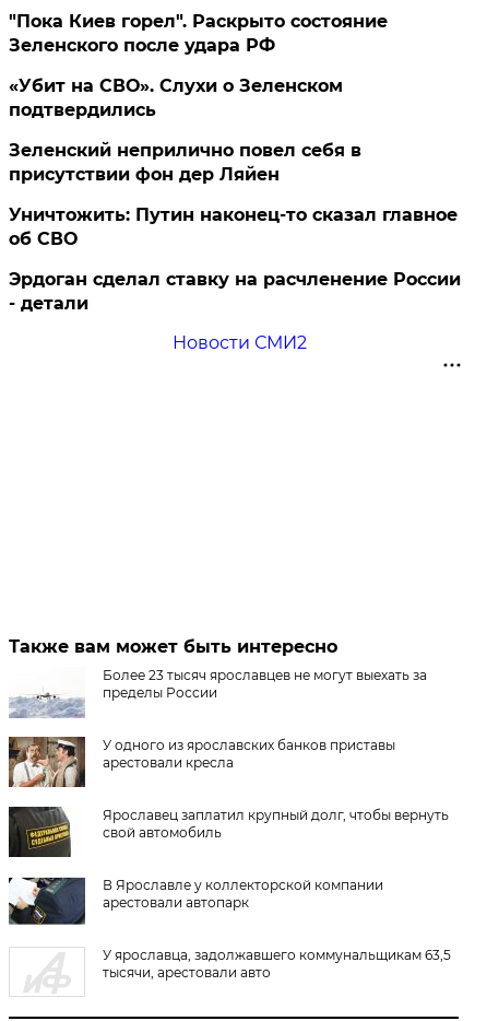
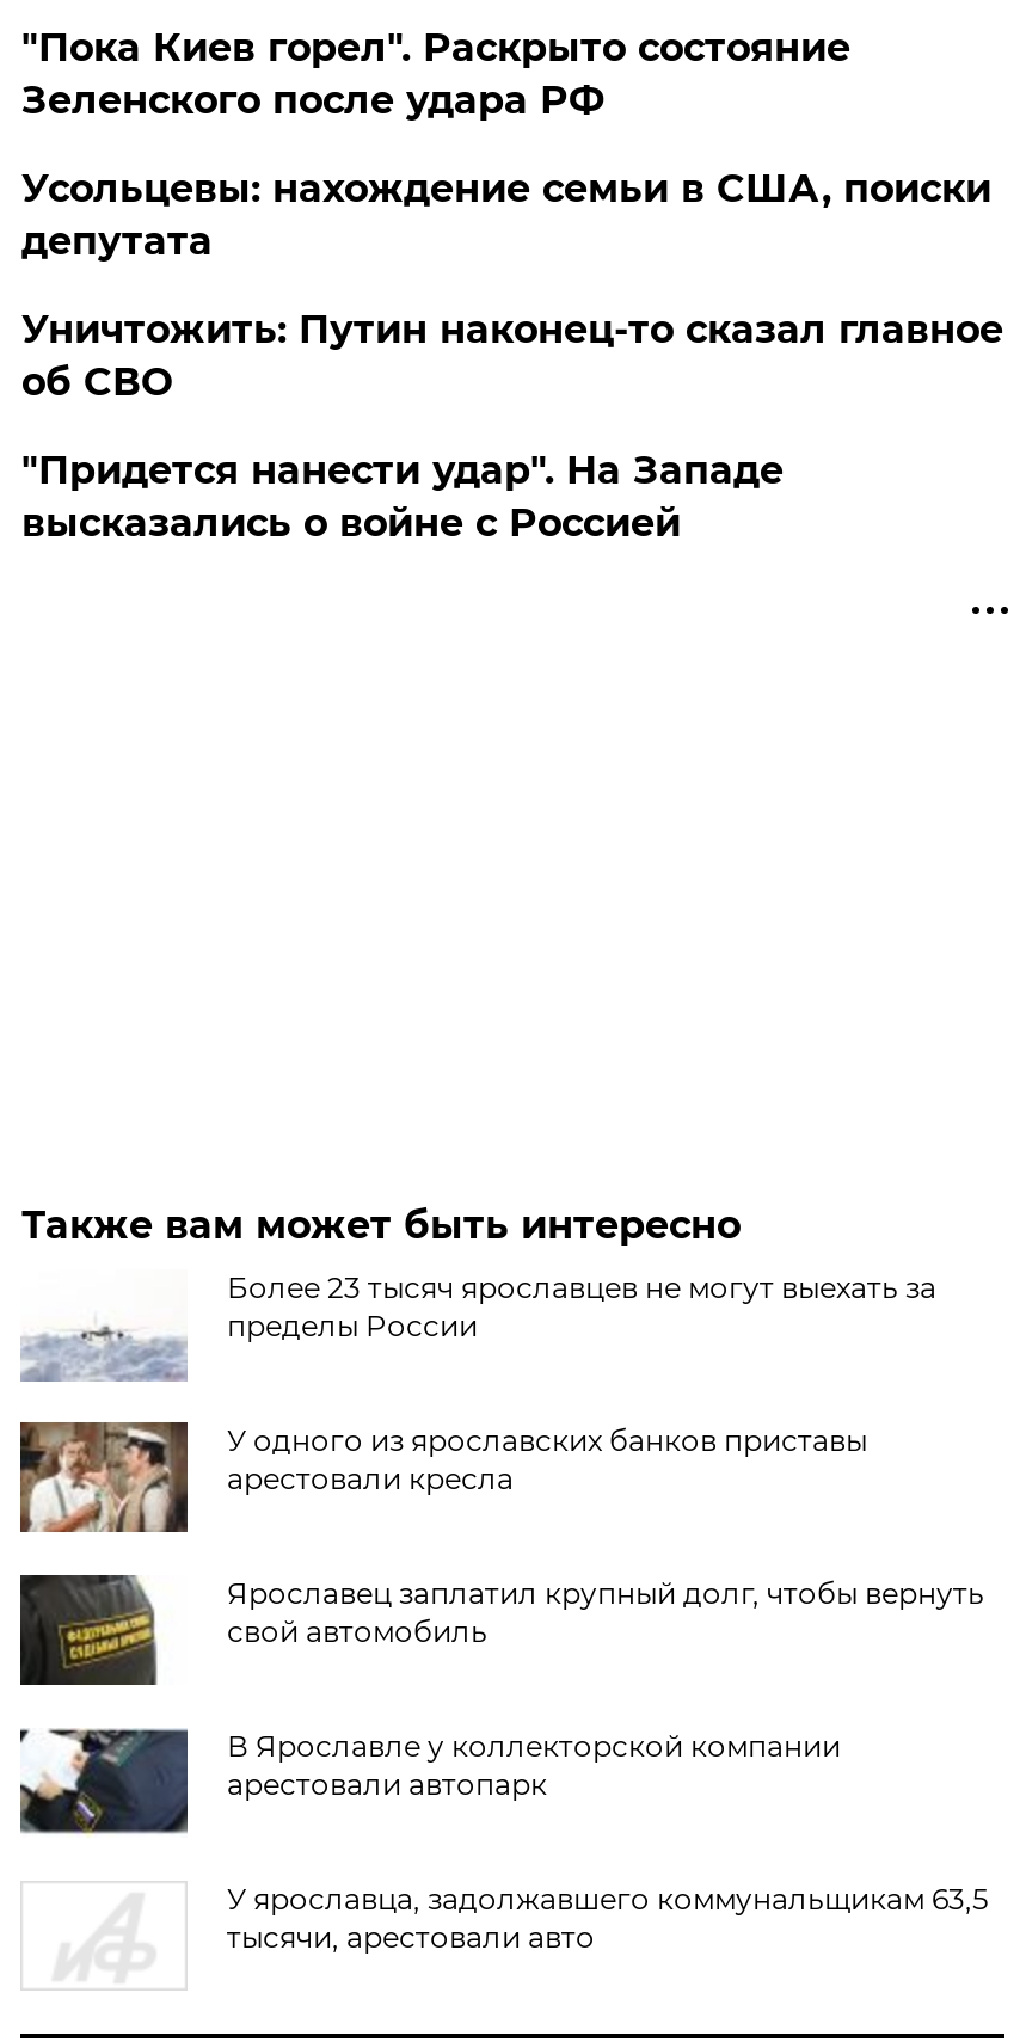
[9,75,362,185] «Убит на СВО». Слухи о Зеленском | подтвердились | Зеленский неприлично повел cебя в | присутствии фон дер Ляйен -> [21,166,991,264] Усольцевы: нахождение семьи в США, поиски | депутата
[9,269,461,353] Эрдоган сделал ставку на расчленение России | - детали | Новости СМИ2 -> [21,448,783,545] "Придется нанести удар". На Западе | высказались о войне с Россией

